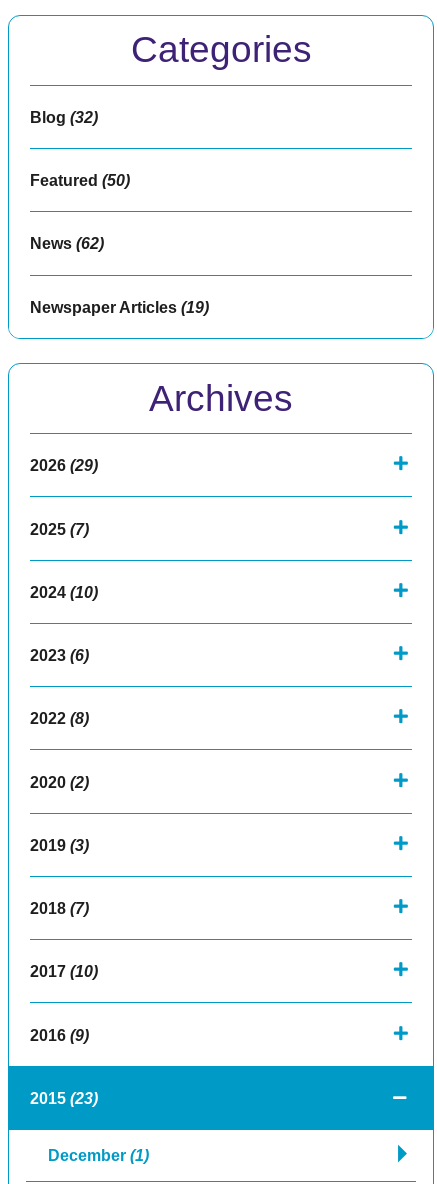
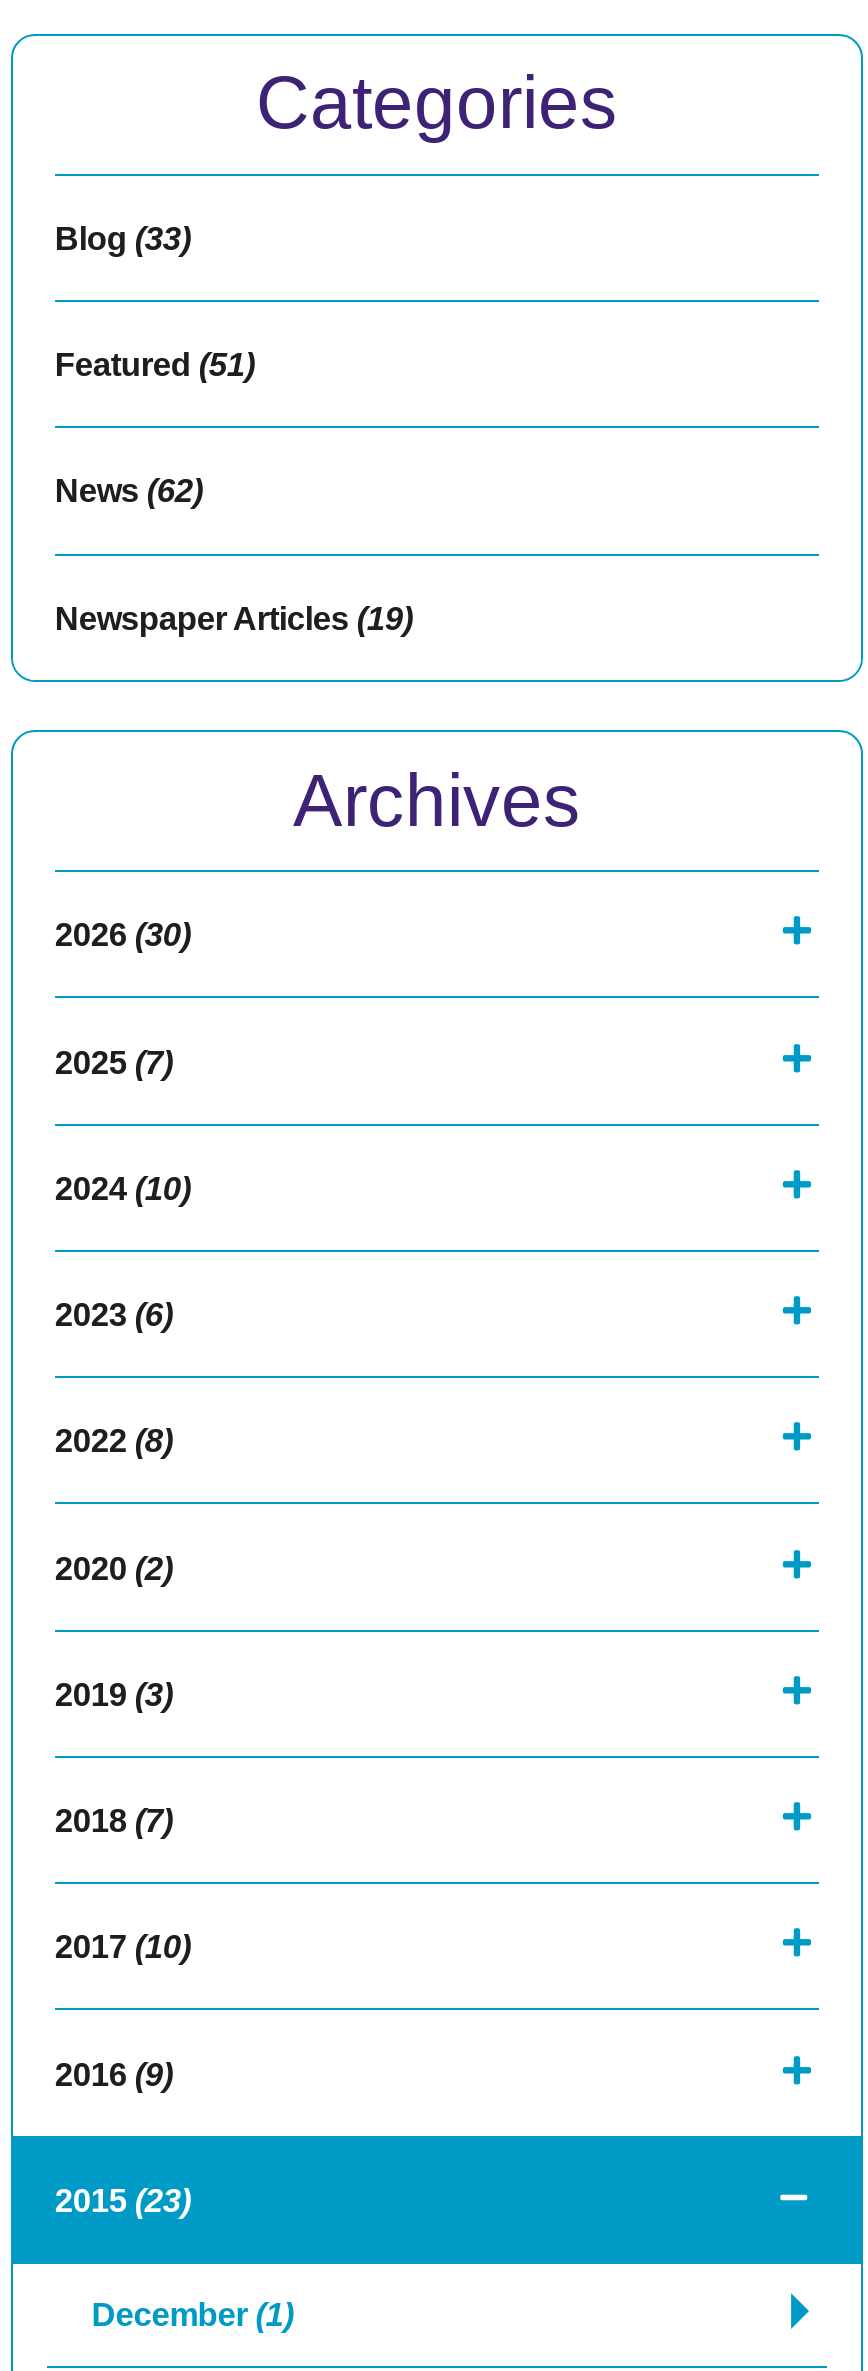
[30,108,98,126] Blog (32) -> [55,220,191,256] Blog (33)
[30,171,130,189] Featured (50) -> [55,346,255,382] Featured (51)
[30,456,98,474] 2026 (29) -> [55,917,191,953] 2026 (30)

